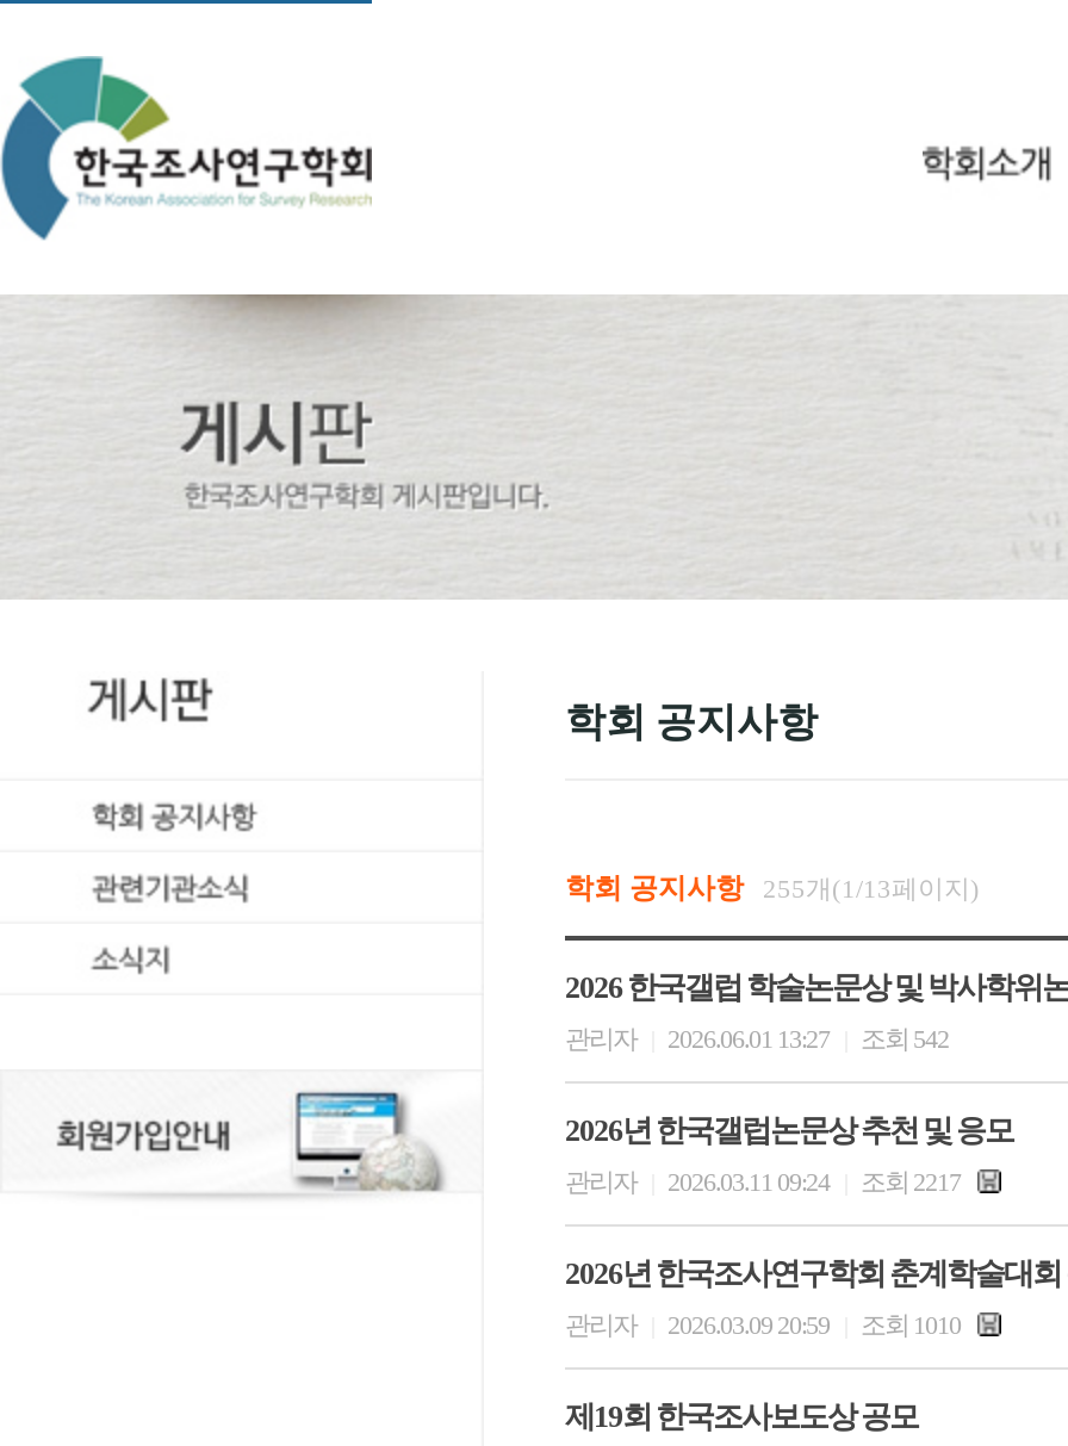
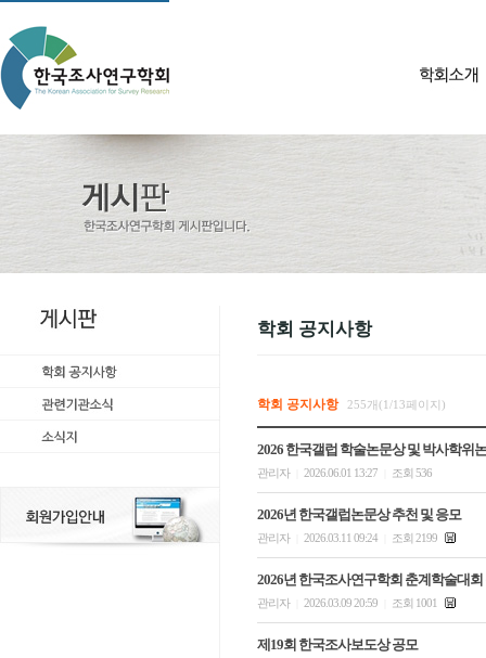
[565,1024,949,1053] 관리자 2026.06.01 13:27 조회 542 -> [257,466,432,479] 관리자 2026.06.01 13:27 조회 536
[565,1167,965,1196] 관리자 2026.03.11 09:24 조회 2217 -> [257,531,439,544] 관리자 2026.03.11 09:24 조회 2199
[565,1310,965,1339] 관리자 2026.03.09 20:59 조회 1010 -> [257,596,439,609] 관리자 2026.03.09 20:59 조회 1001

